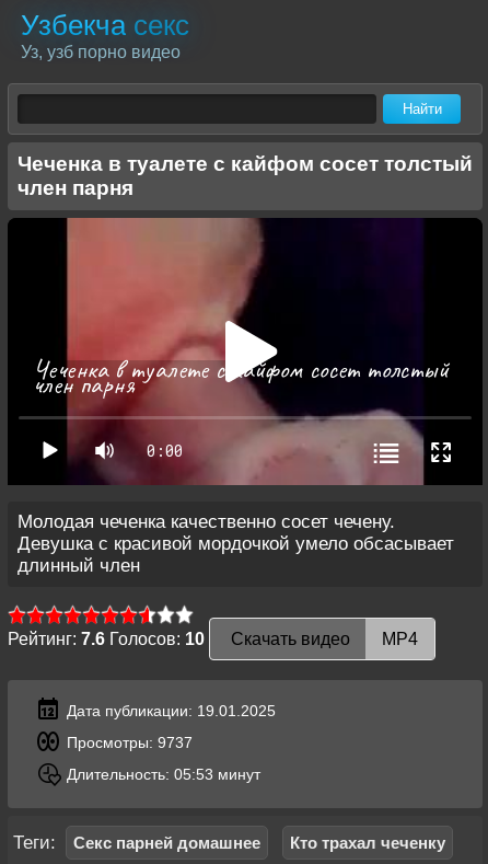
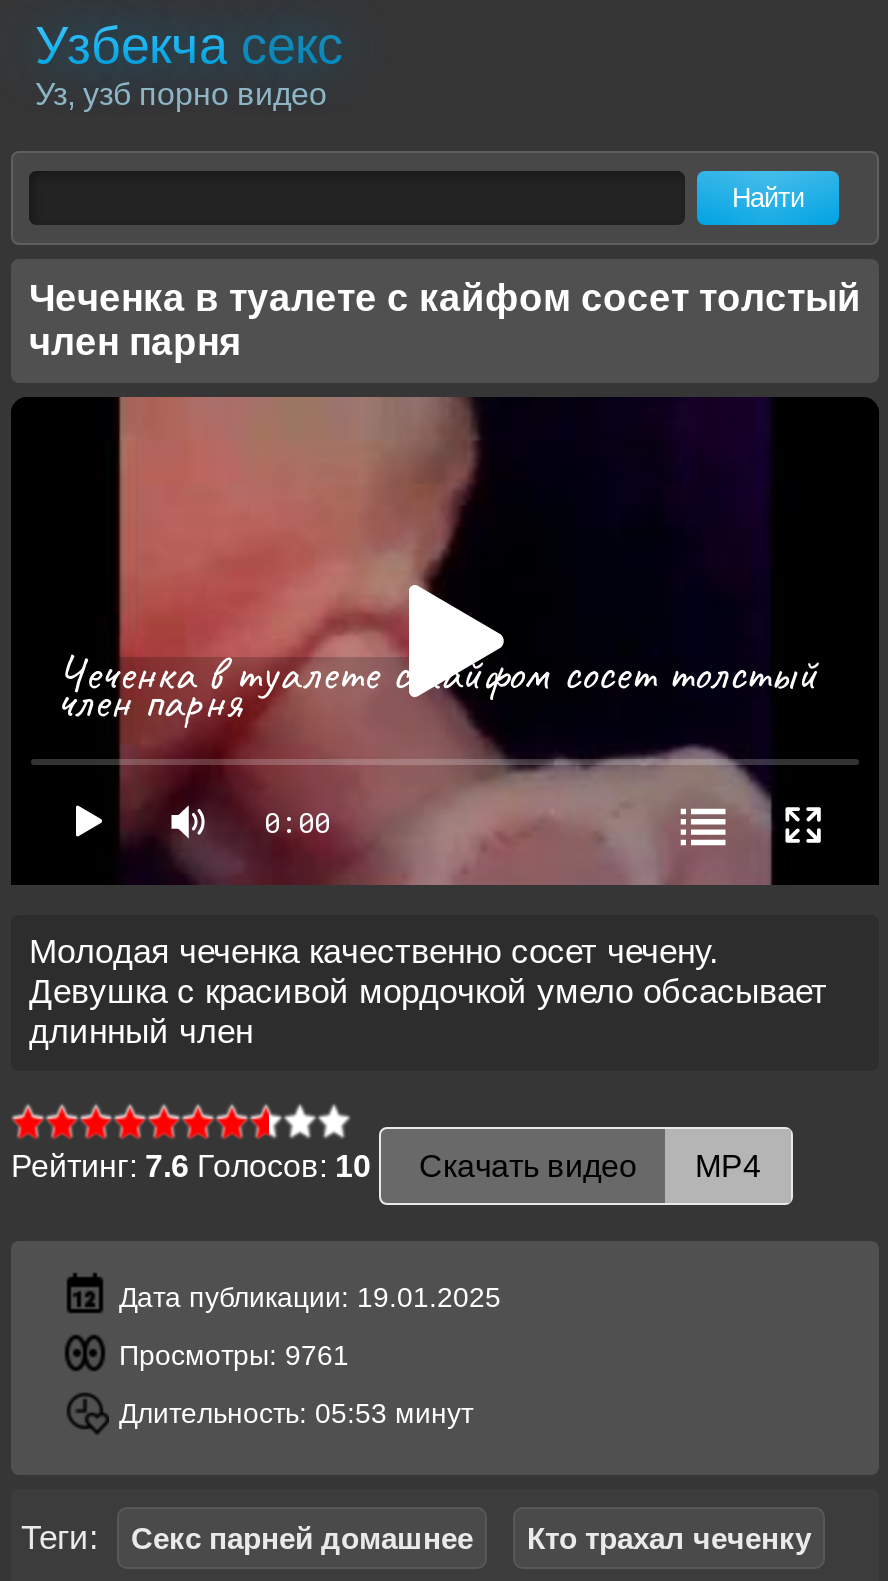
[67,734,193,751] Просмотры: 9737 -> [119,1339,349,1371] Просмотры: 9761

